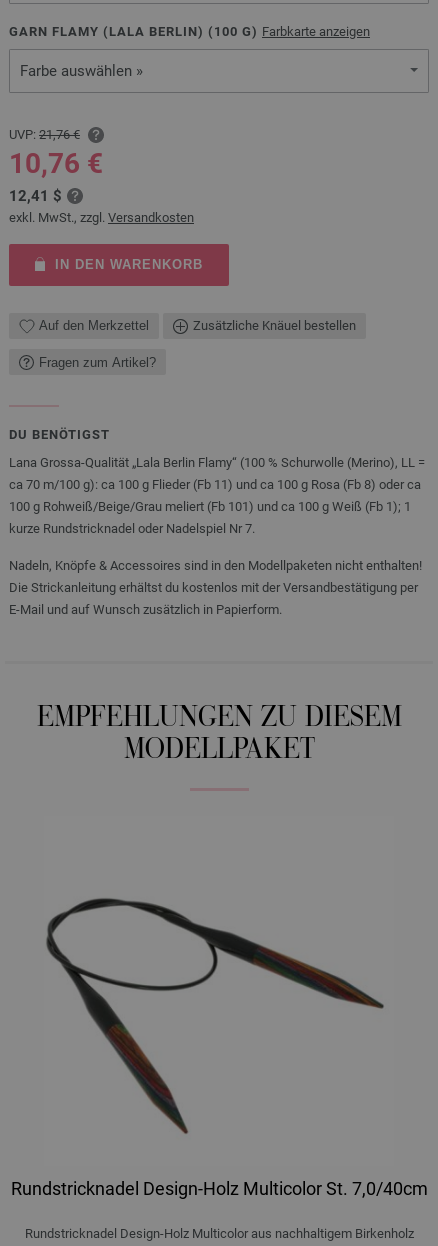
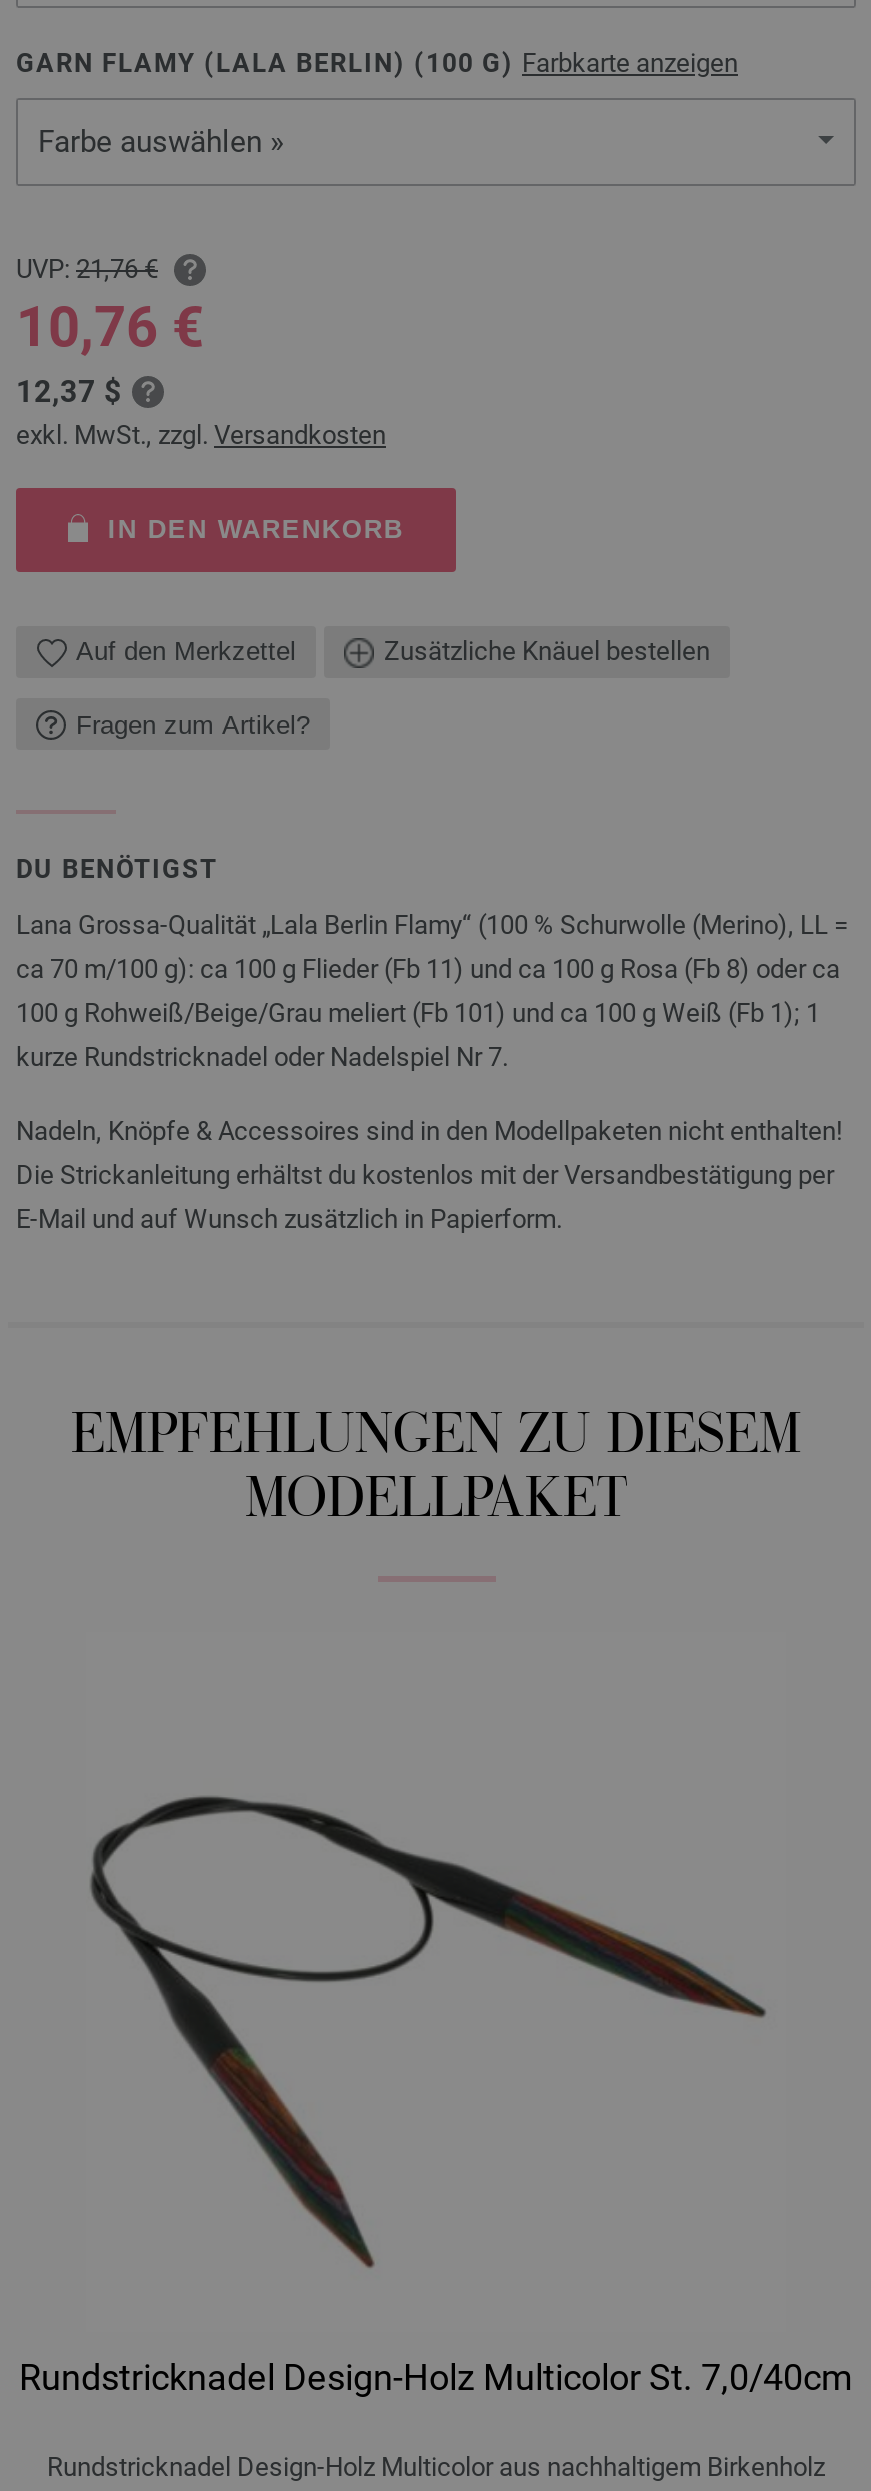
[9,187,62,205] 12,41 $ -> [16,373,122,409] 12,37 $

